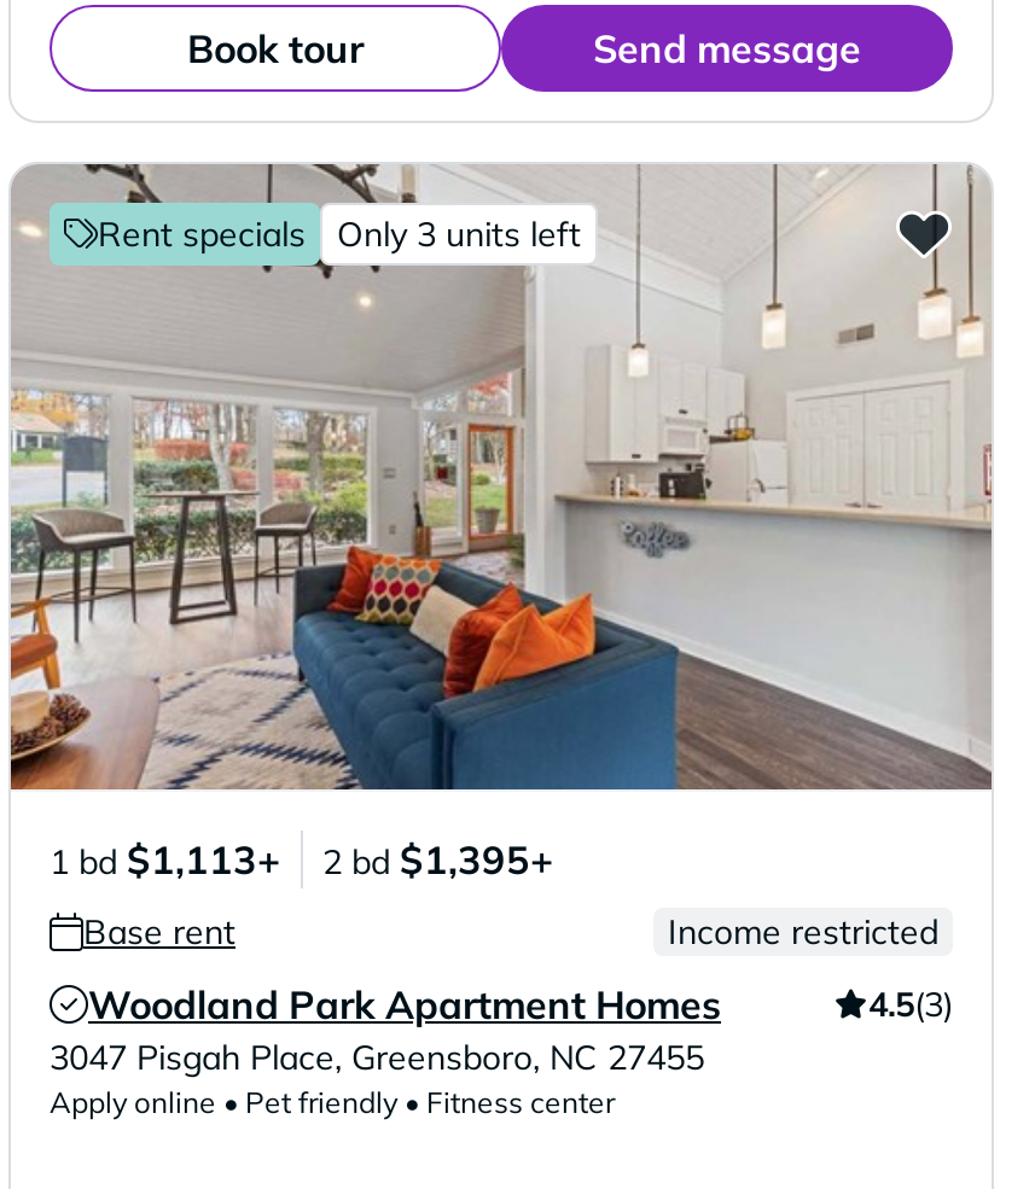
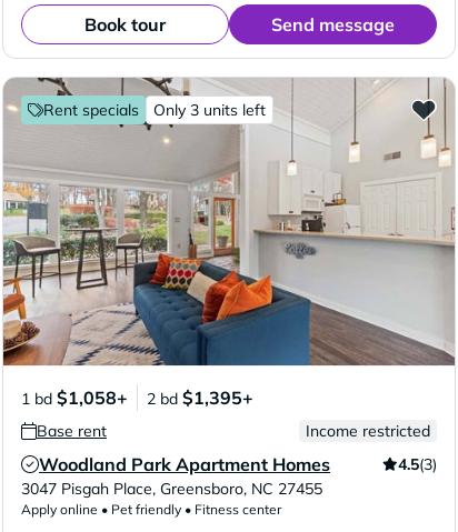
[50,835,554,884] 1 bd $1,113+ 2 bd $1,395+ -> [21,387,253,409] 1 bd $1,058+ 2 bd $1,395+

